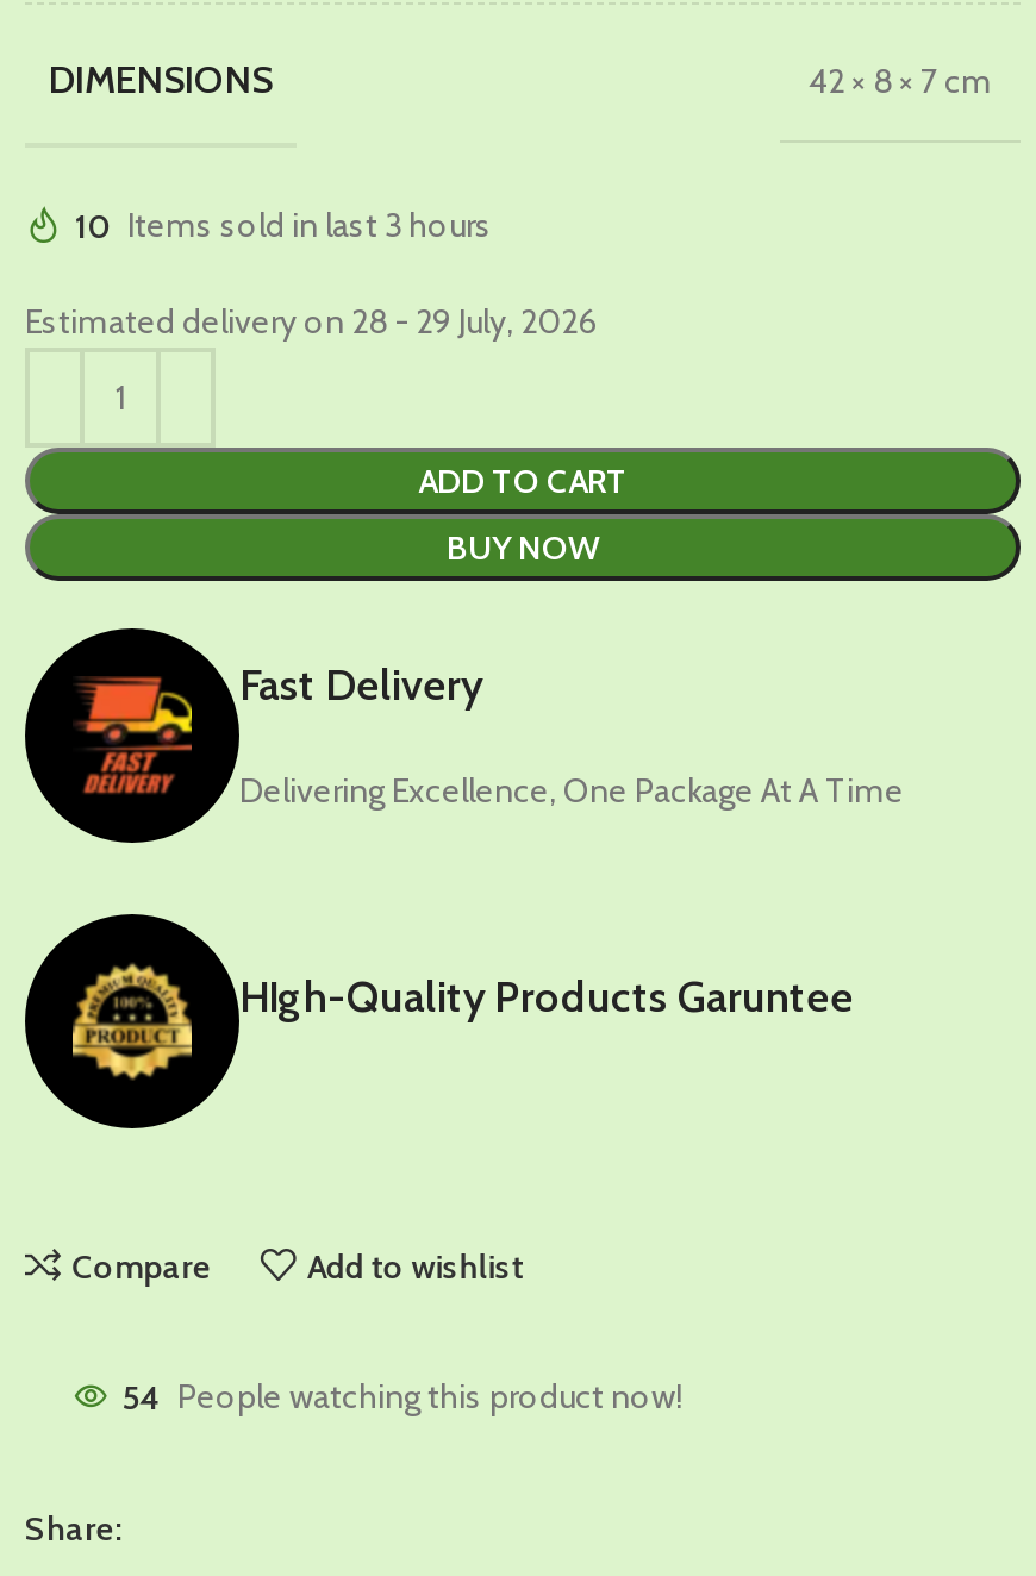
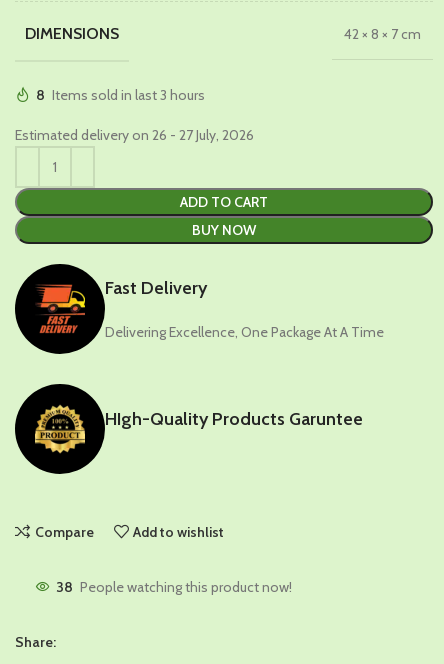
[75,204,492,247] 10 Items sold in last 3 hours -> [36,86,205,104] 8 Items sold in last 3 hours
[25,300,597,343] Estimated delivery on 28 - 29 July, 2026 -> [15,126,254,144] Estimated delivery on 26 - 27 July, 2026
[123,1375,682,1418] 54 People watching this product now! -> [56,578,292,596] 38 People watching this product now!

